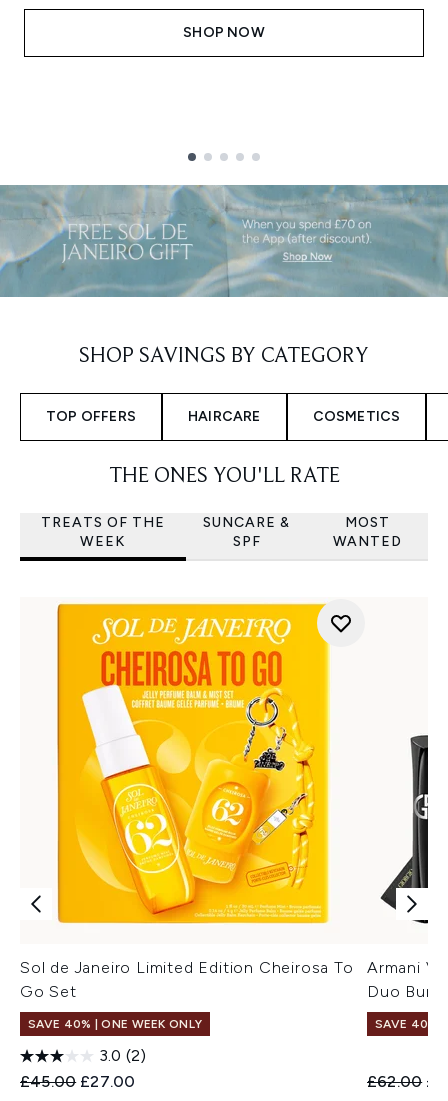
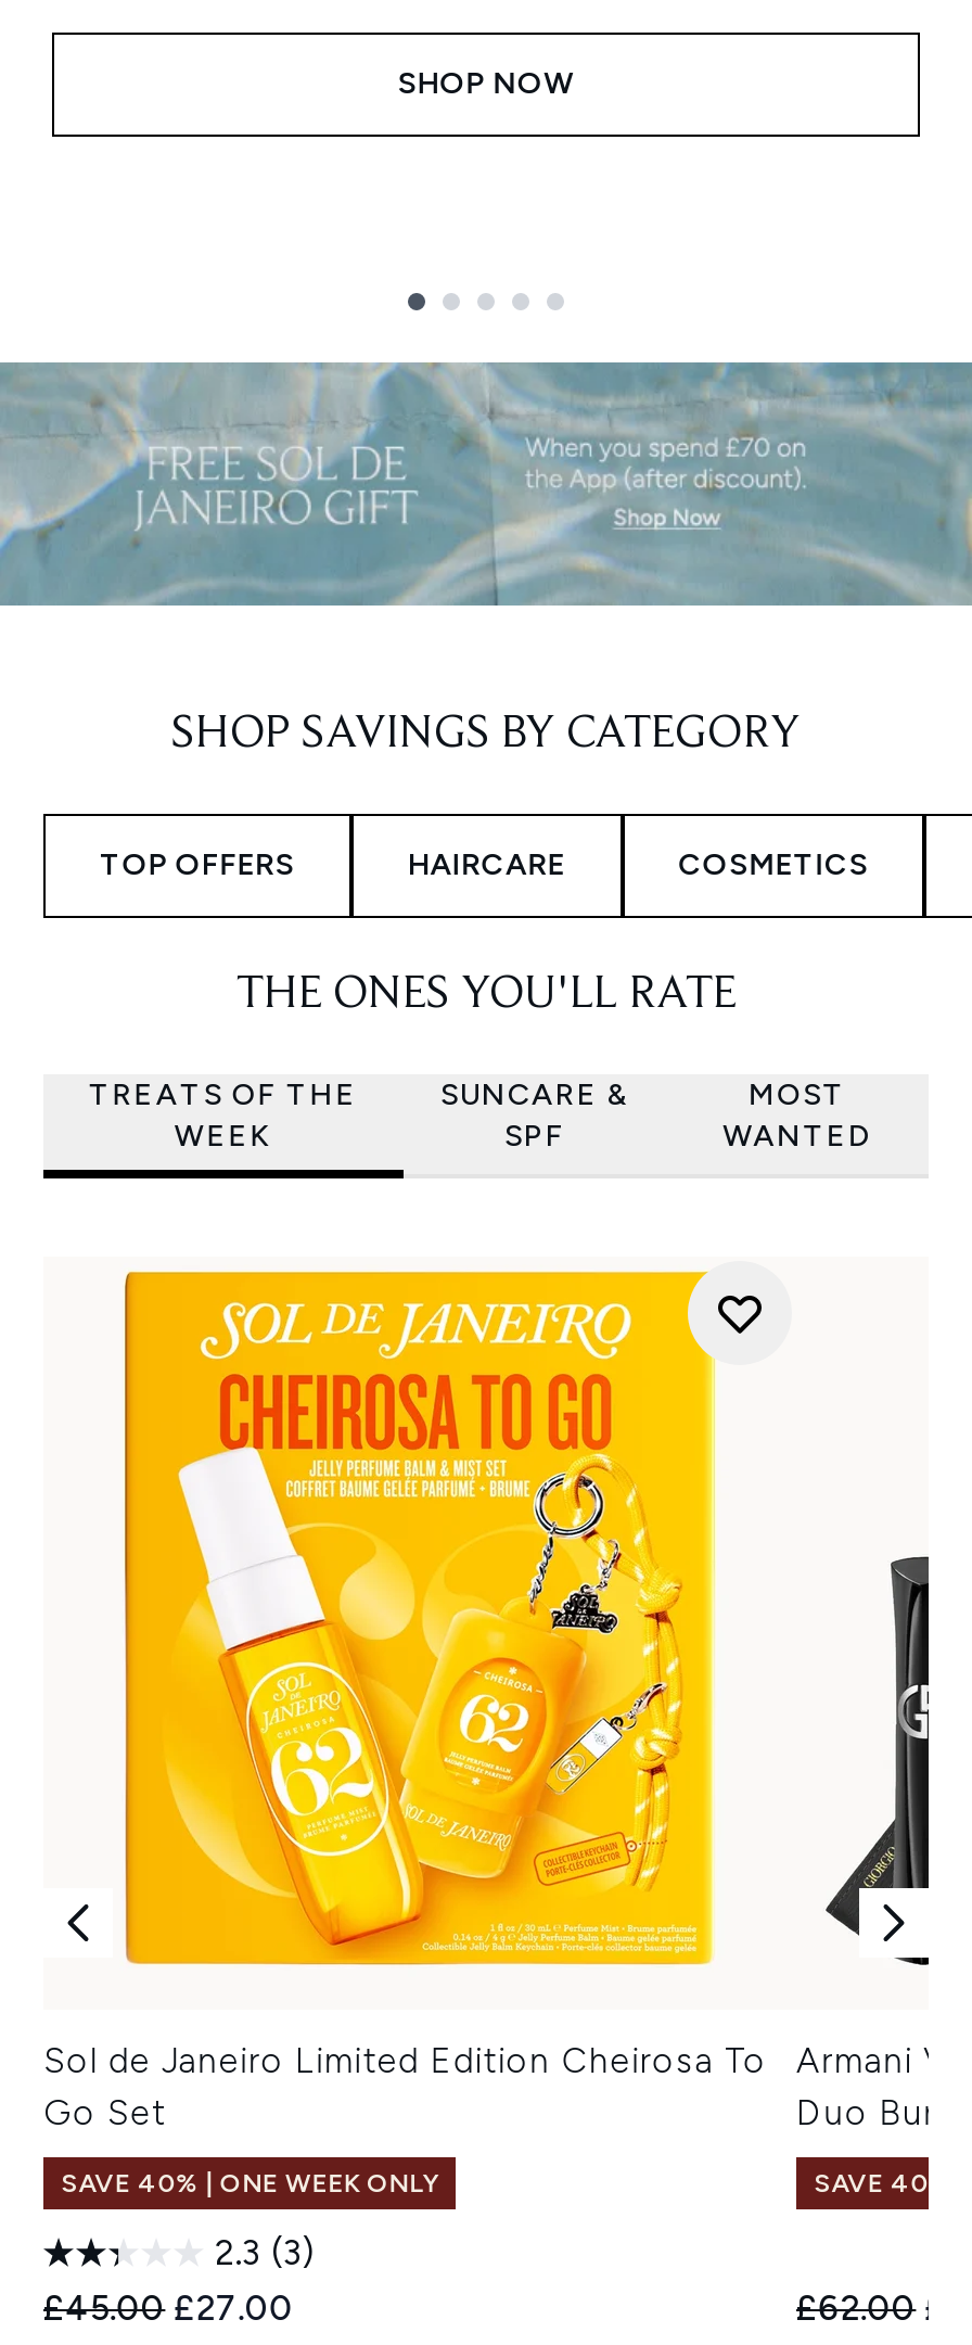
[99,1046,146,1065] 3.0 (2) -> [215,2231,315,2273] 2.3 (3)

